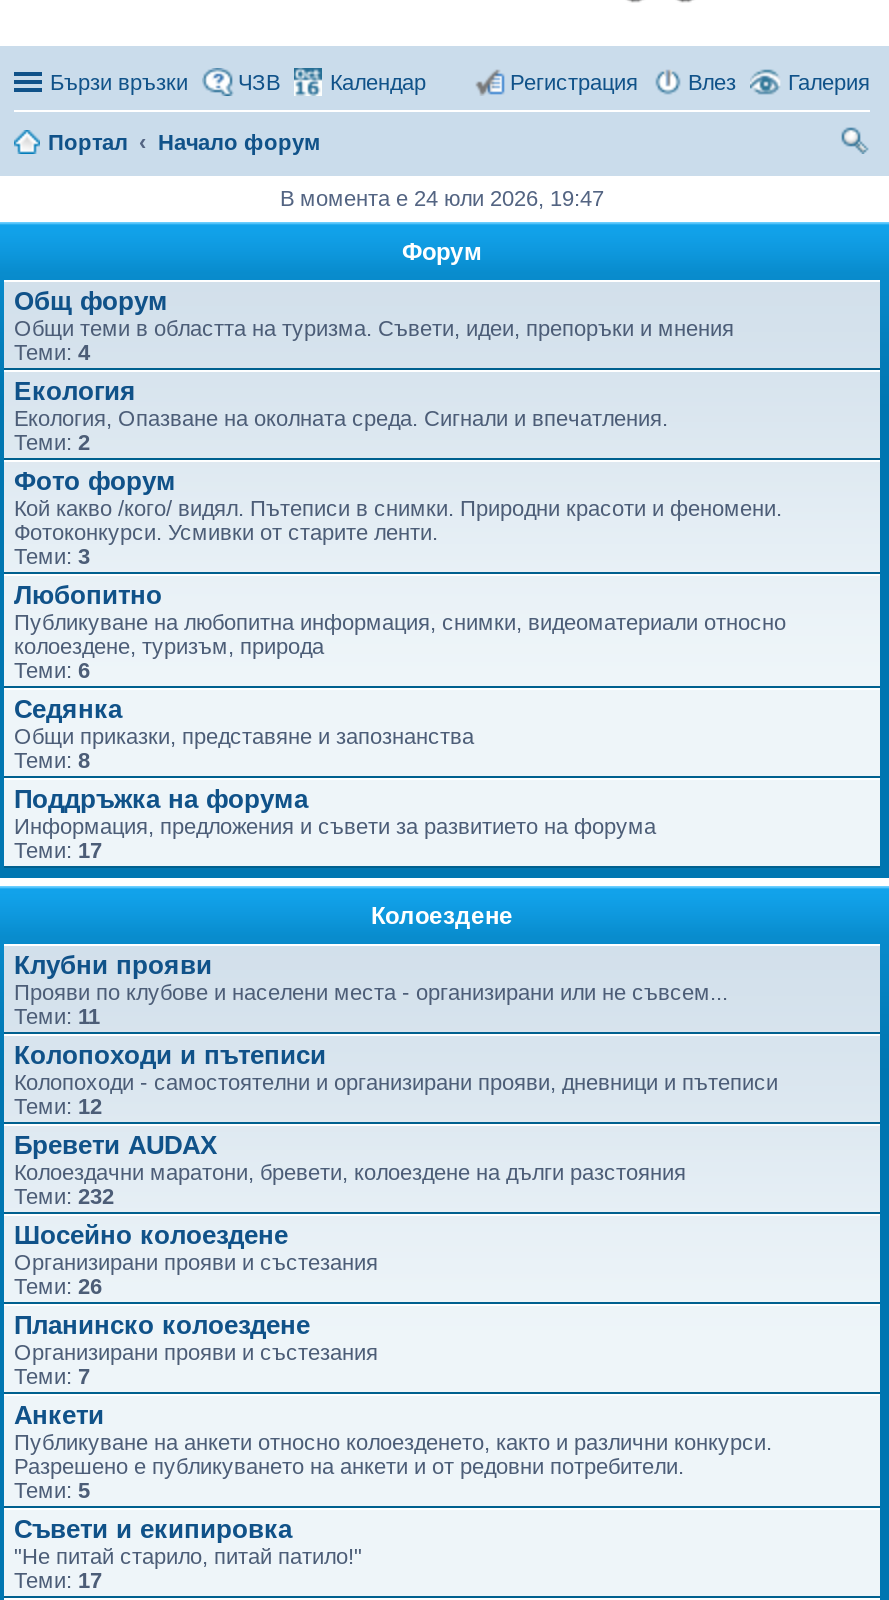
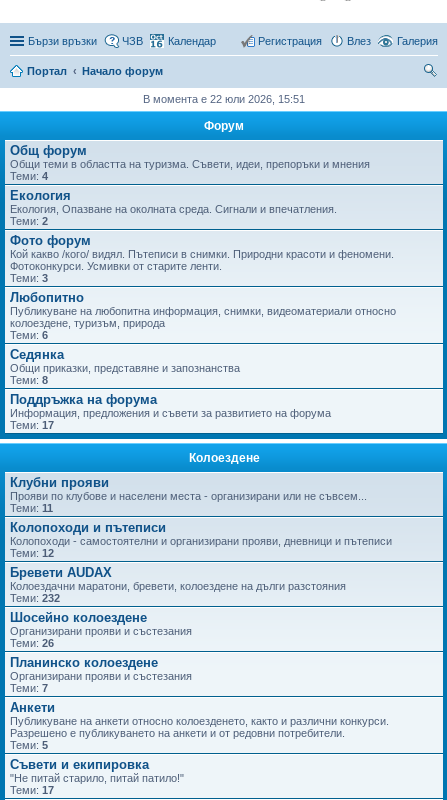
[280,186,604,210] В момента е 24 юли 2026, 19:47 -> [143,93,305,105] В момента е 22 юли 2026, 15:51

